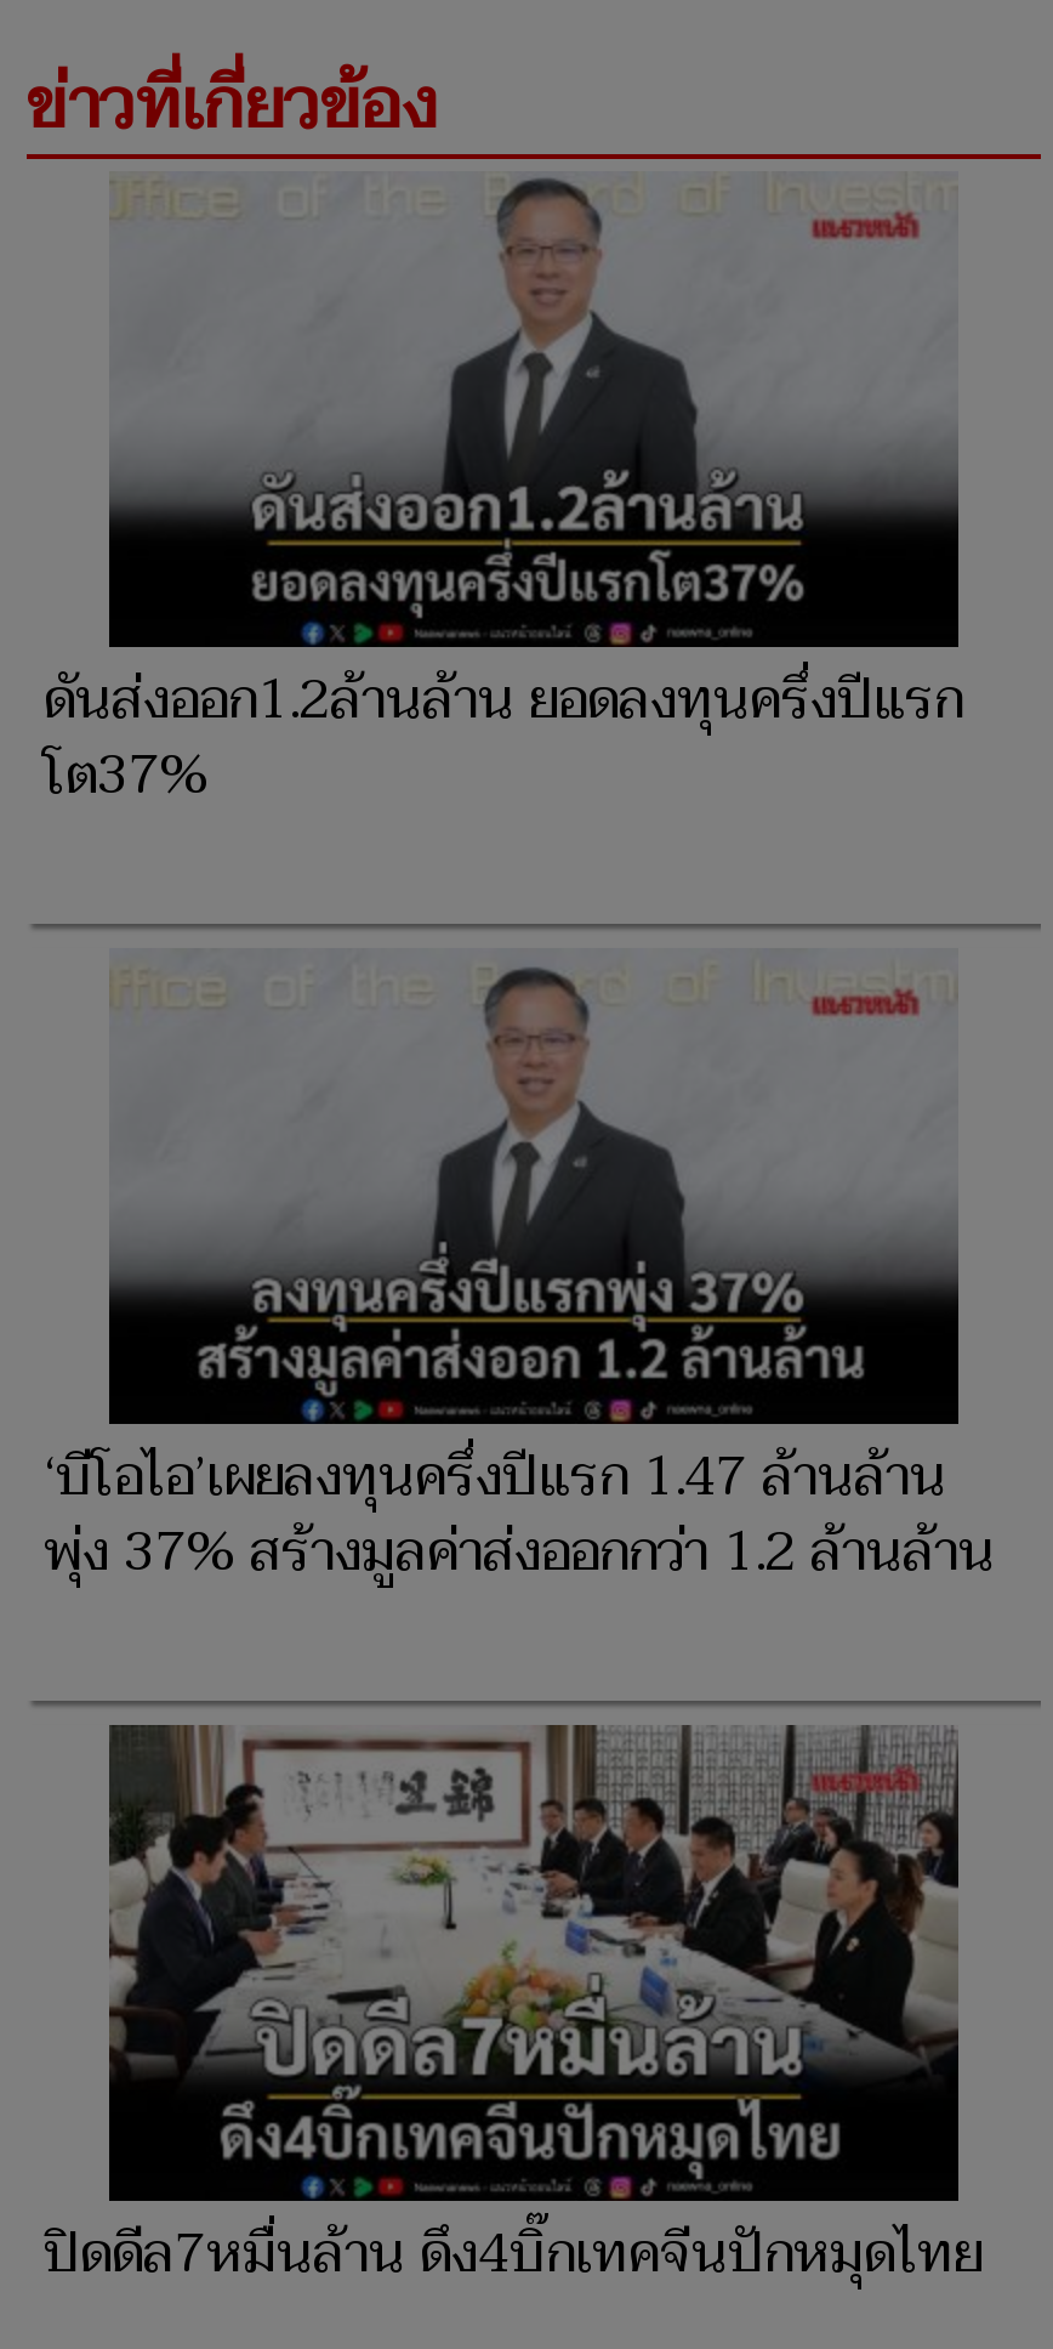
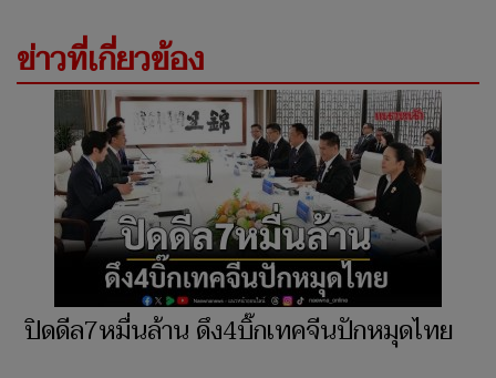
[44,174,963,821] [image] | ดันส่งออก1.2ล้านล้าน ยอดลงทุนครึ่งปีแรก | โต37% -> none
[44,951,995,1598] [image] | ‘บีโอไอ’เผยลงทุนครึ่งปีแรก 1.47 ล้านล้าน | พุ่ง 37% สร้างมูลค่าส่งออกกว่า 1.2 ล้านล้าน -> none

